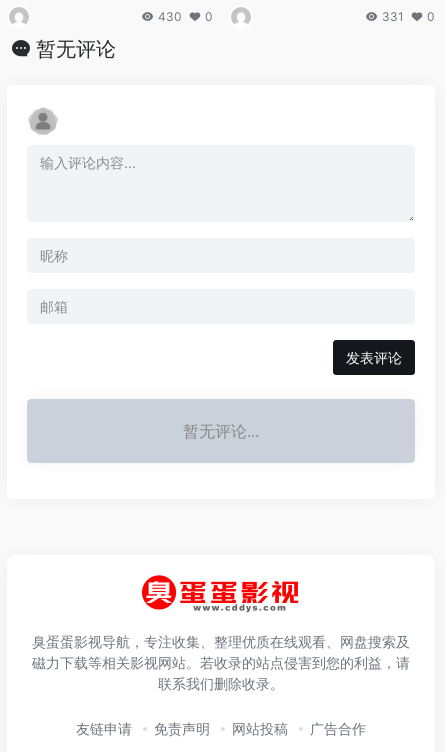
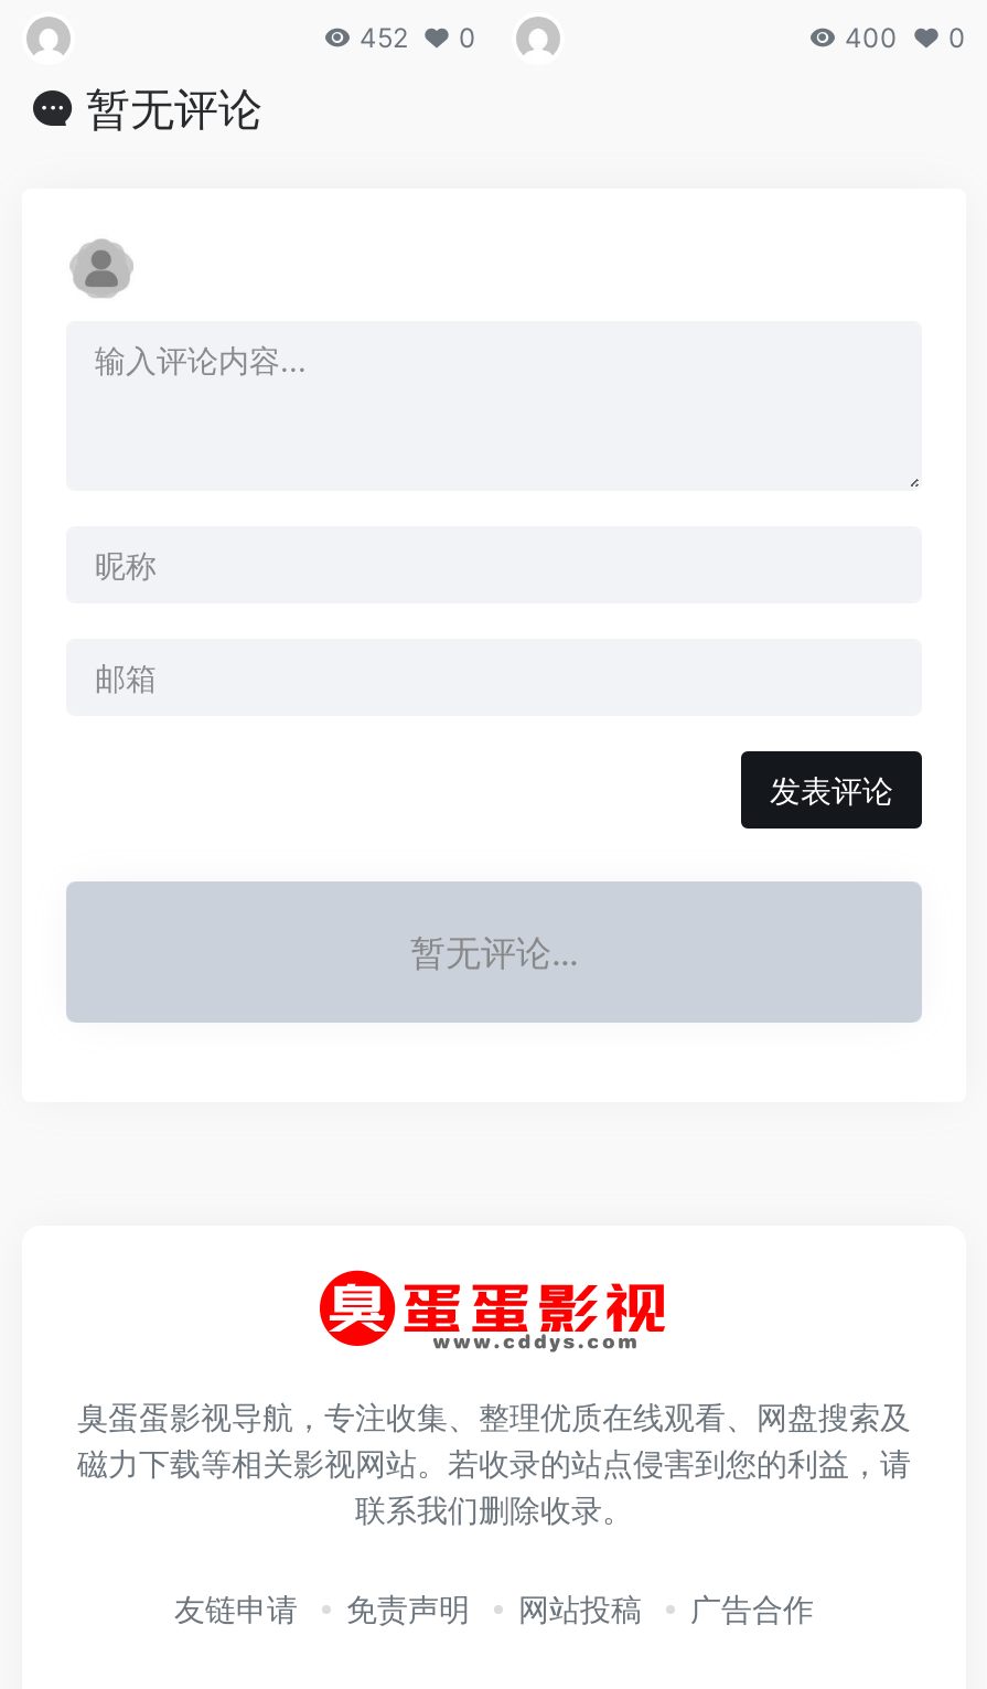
[158,9,213,24] 430 0 -> [360,21,476,54] 452 0
[382,9,435,24] 331 0 -> [845,21,966,54] 400 0

